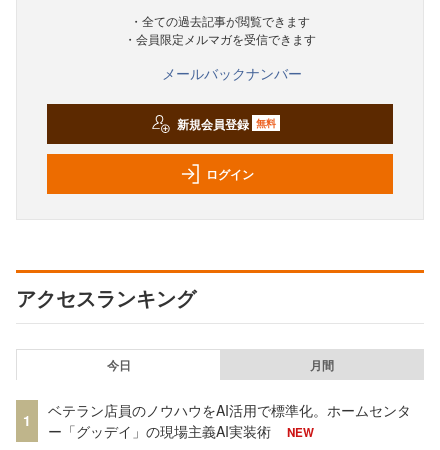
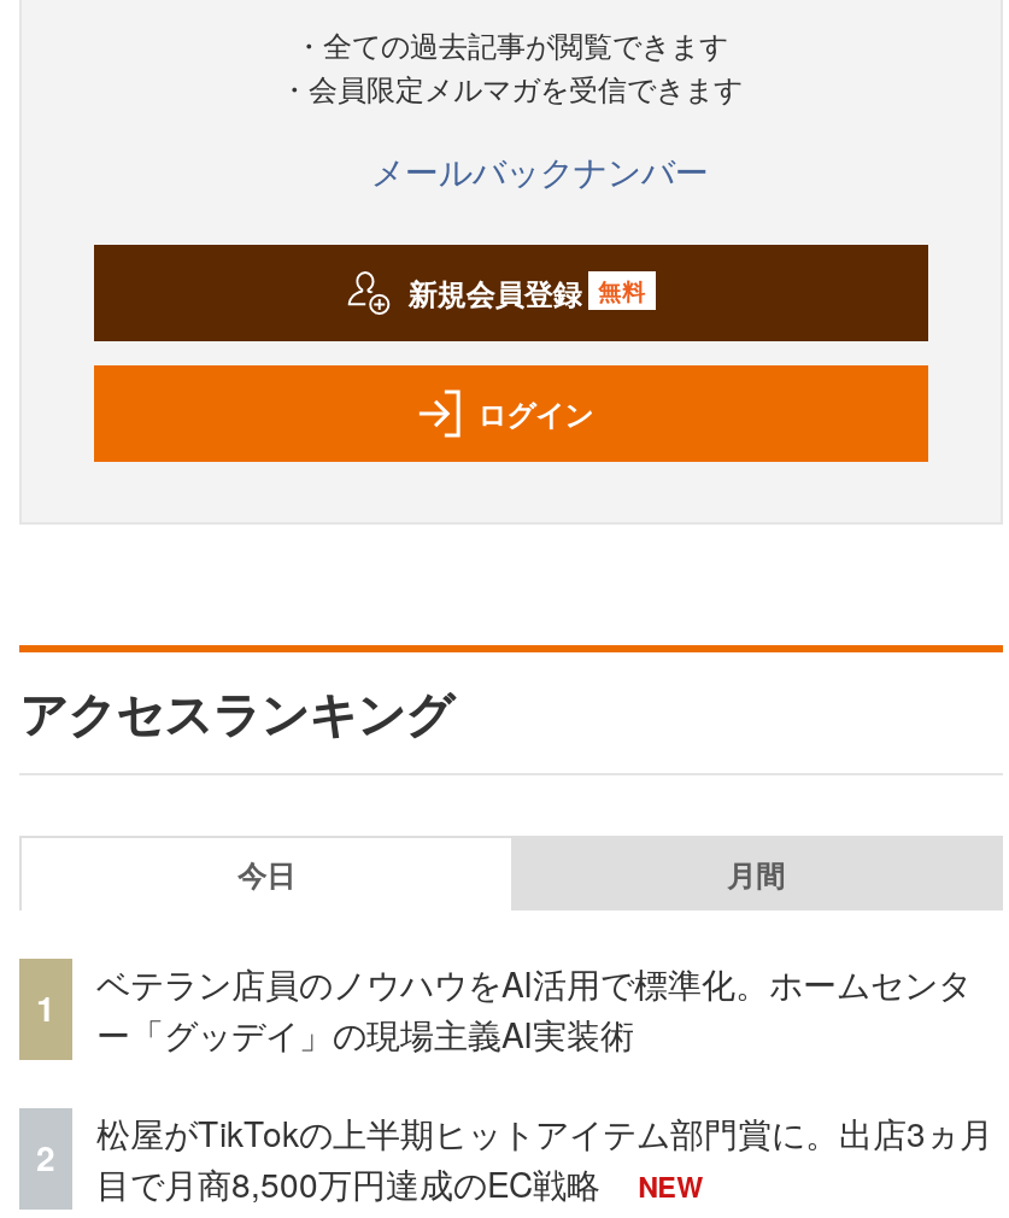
none -> [36,1133,55,1181] 2
none -> [96,1108,993,1206] 松屋がTikTokの上半期ヒットアイテム部門賞に。出店3ヵ月 | 目で月商8,500万円達成のEC戦略

